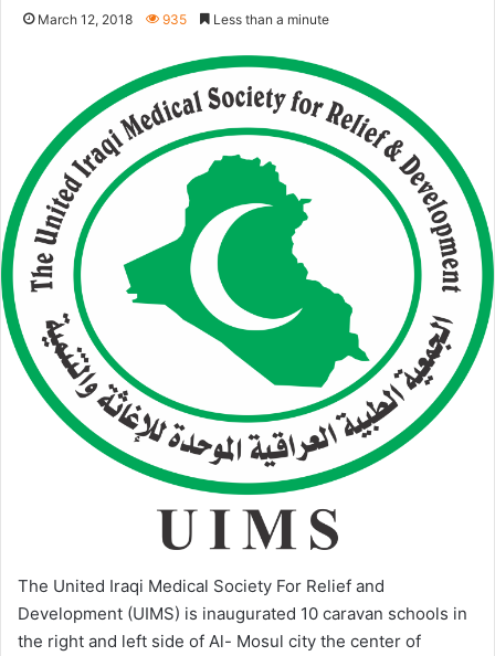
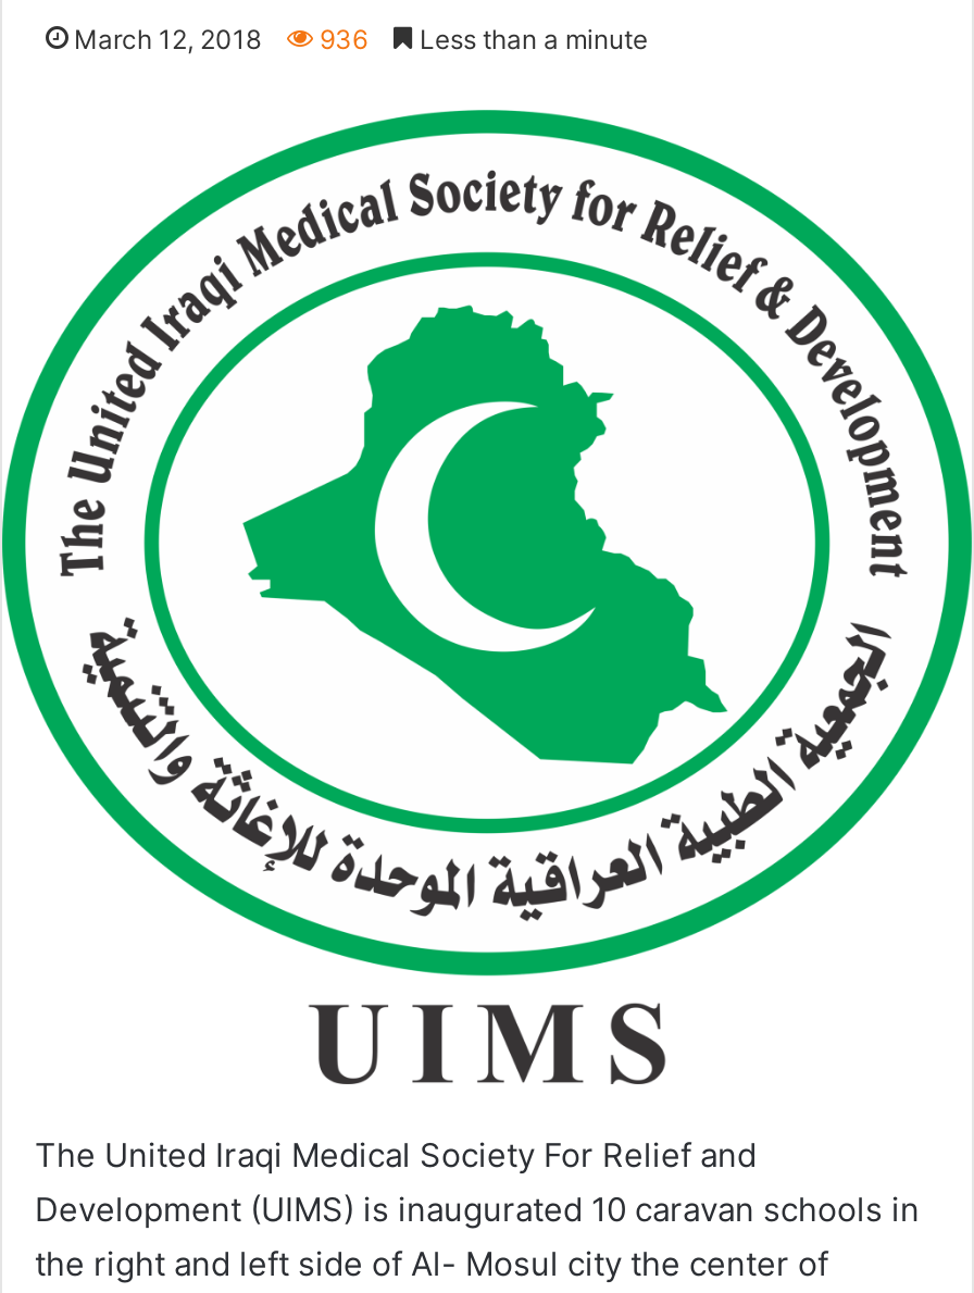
[38,11,329,28] March 12, 2018 935 Less than a minute -> [74,23,648,55] March 12, 2018 936 Less than a minute

